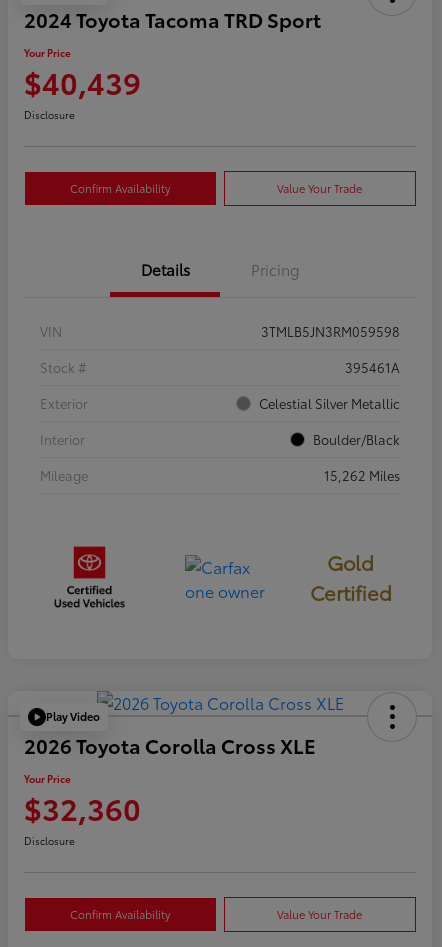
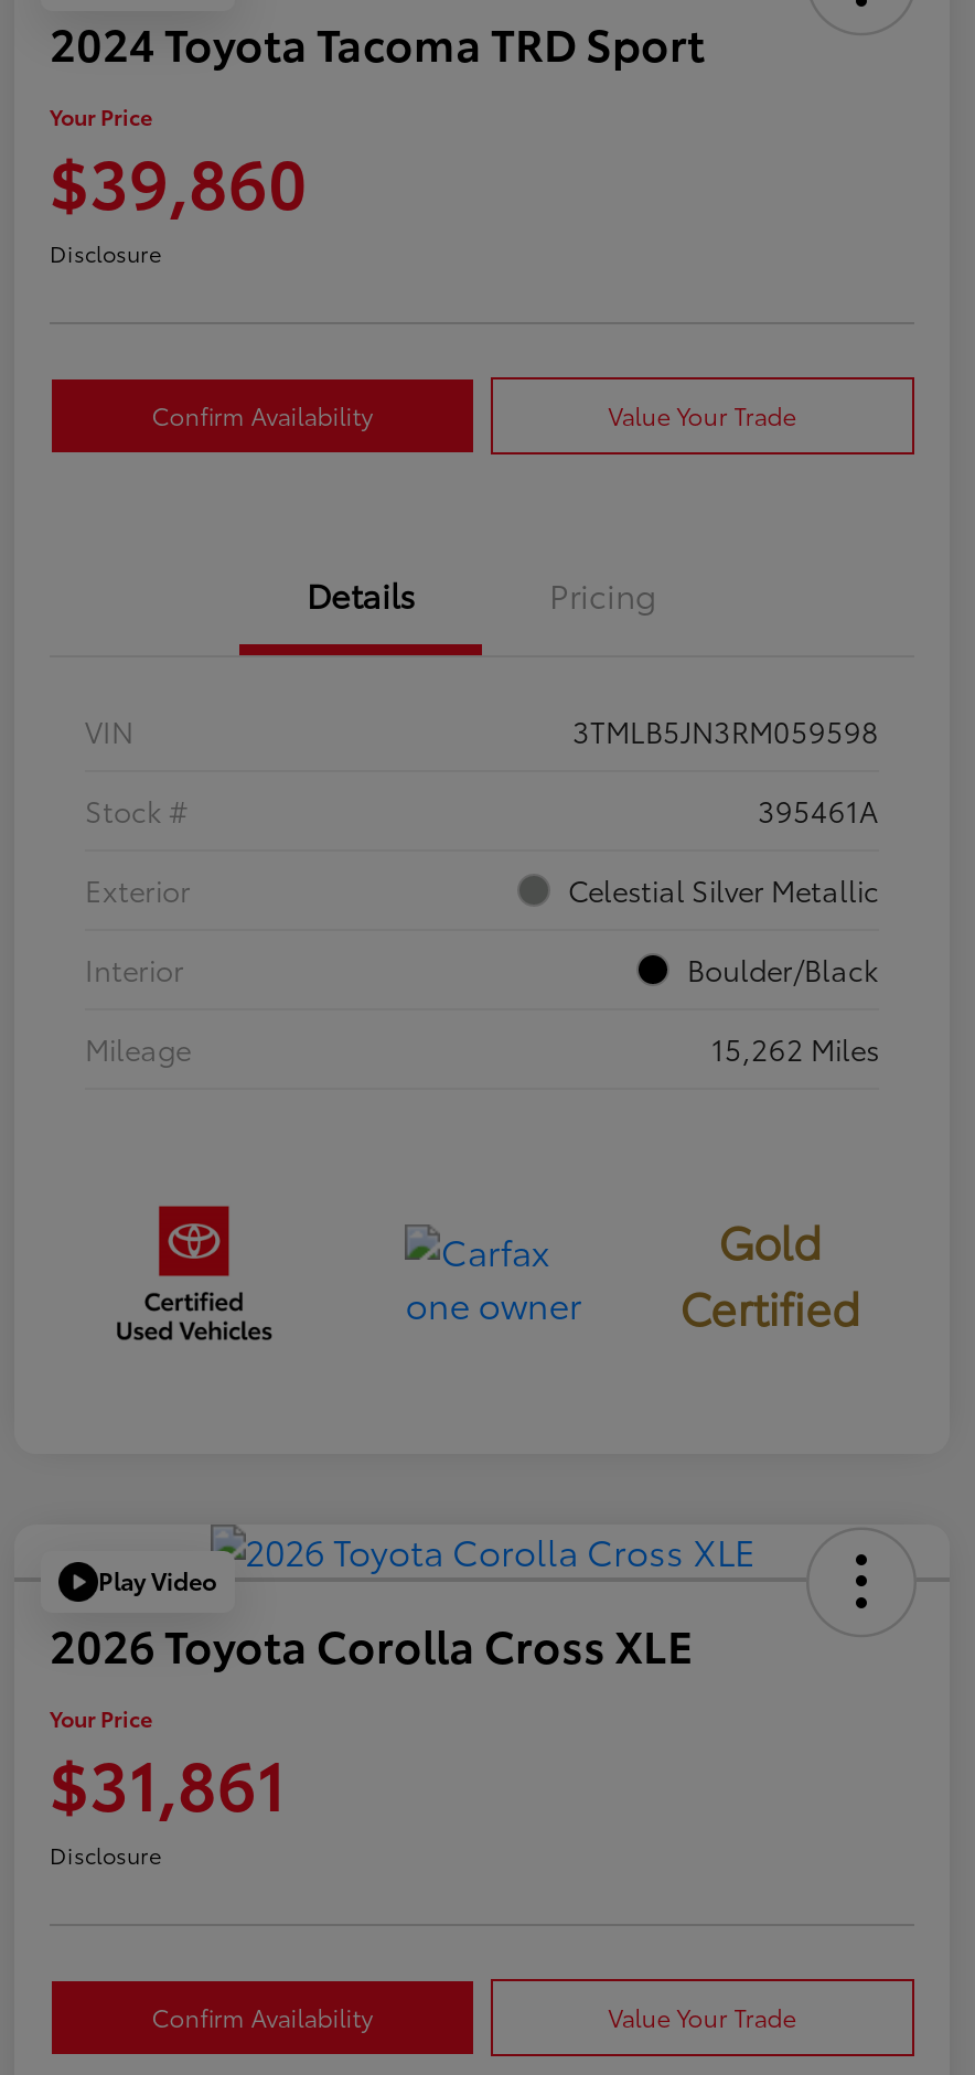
[24,60,141,103] $40,439 -> [50,132,308,227] $39,860
[24,786,141,829] $32,360 -> [50,1733,286,1828] $31,861

